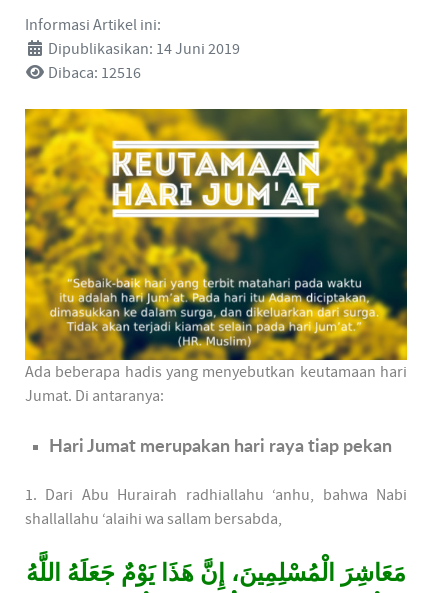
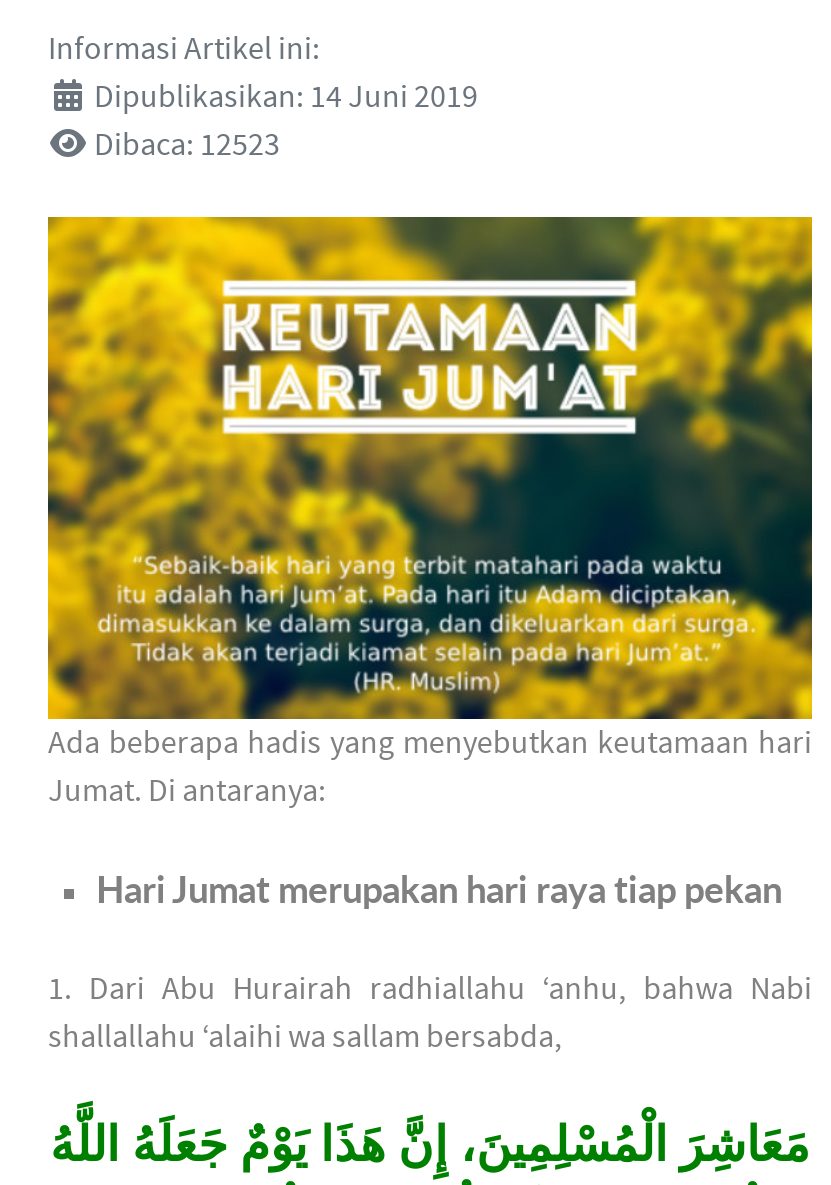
[48,64,141,82] Dibaca: 12516 -> [94,128,280,164] Dibaca: 12523

